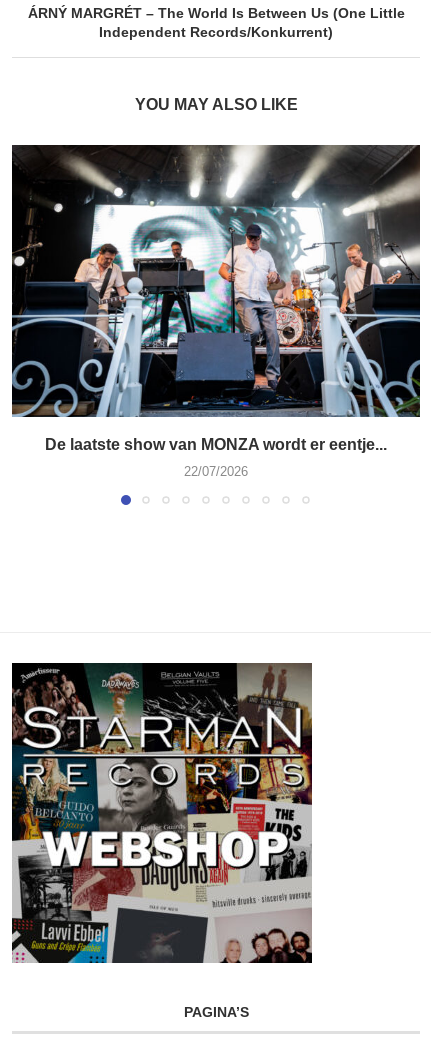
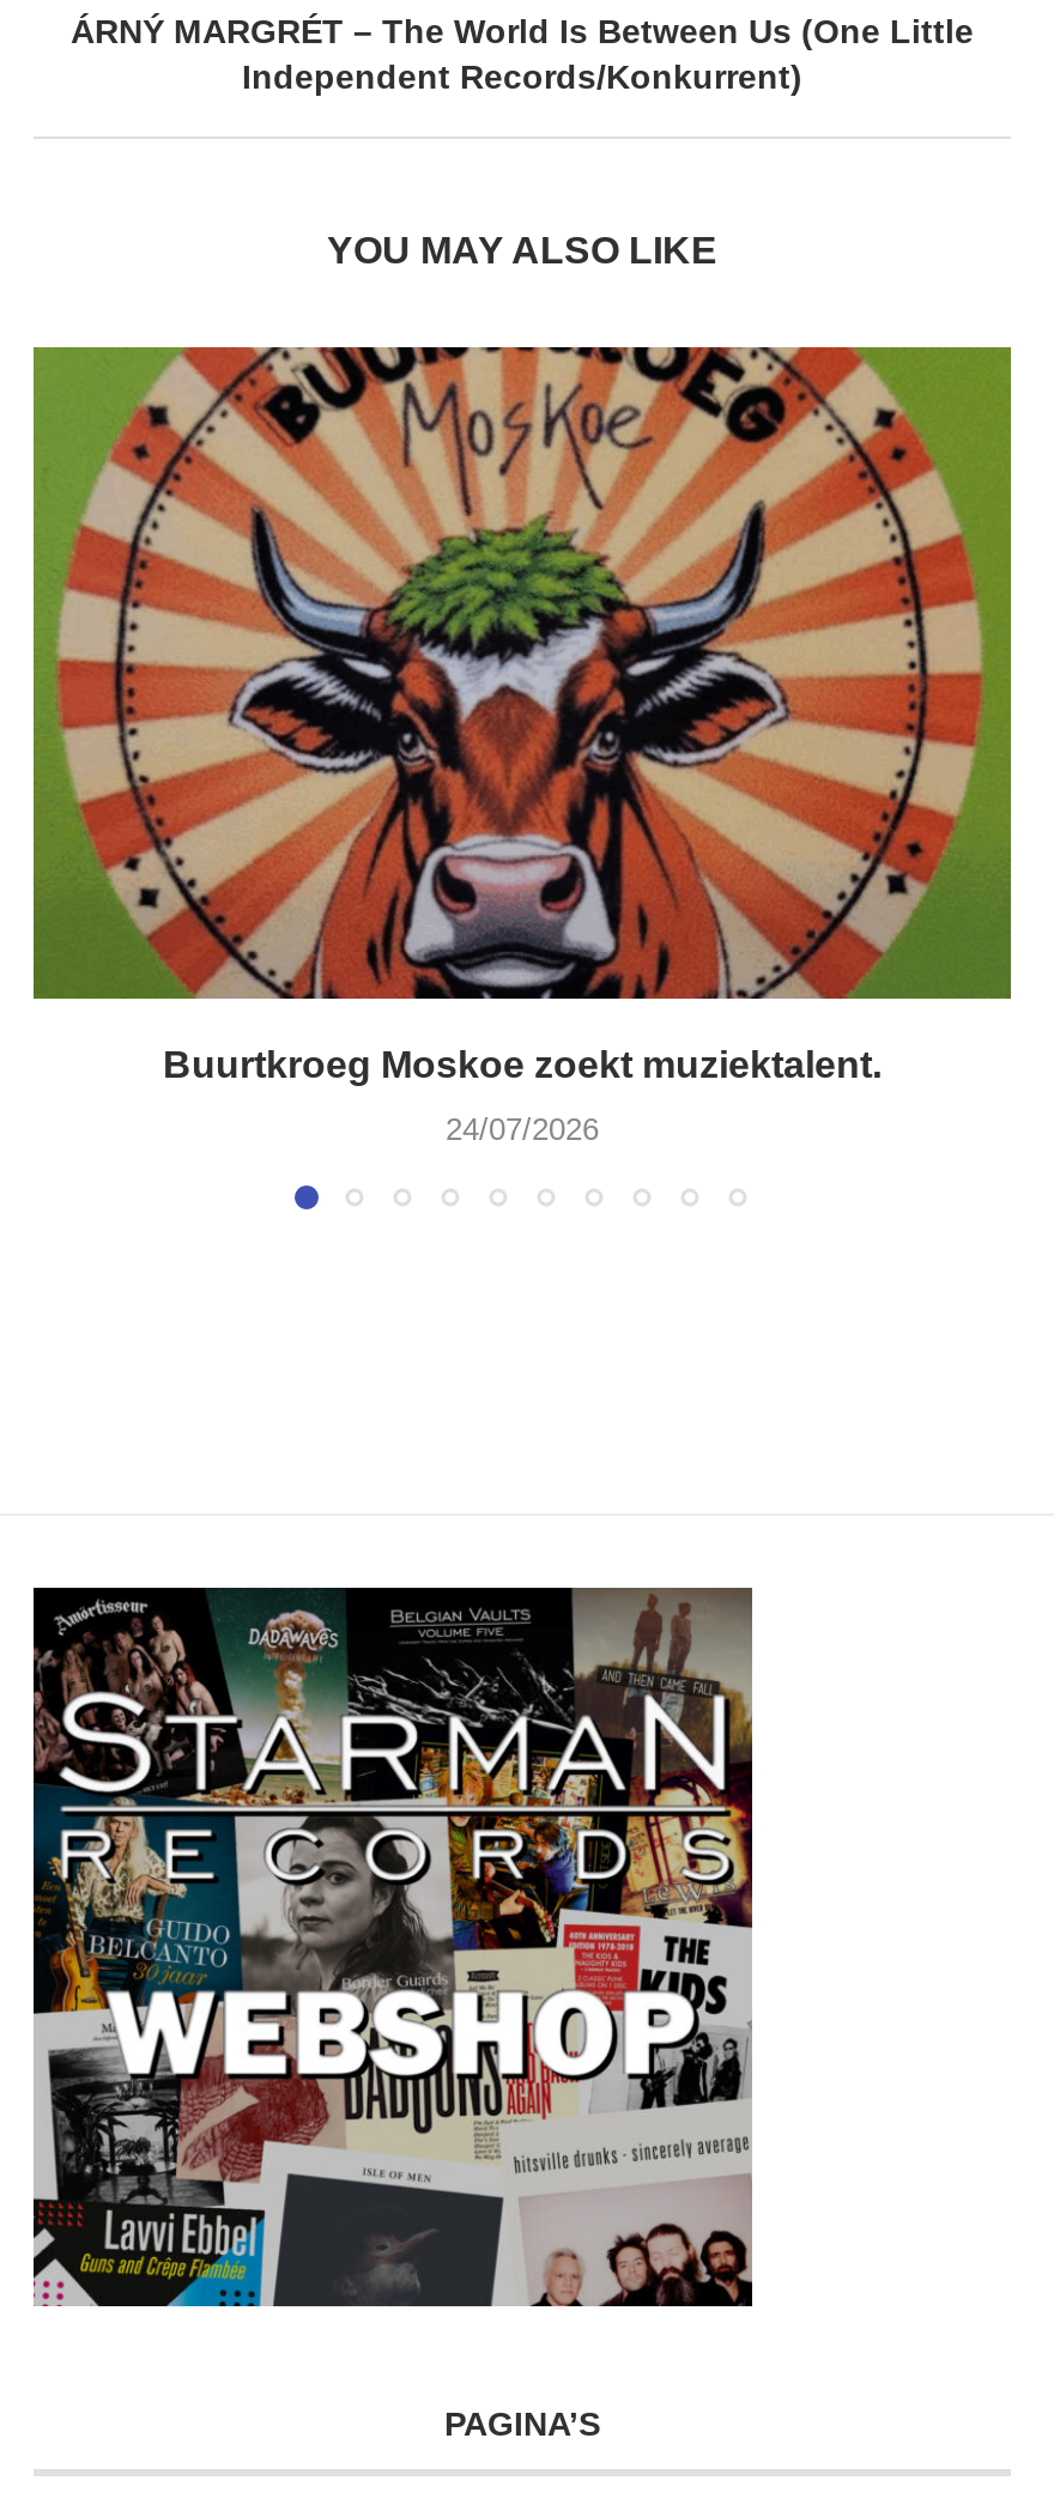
[11,144,421,453] [image] | De laatste show van MONZA wordt er eentje... -> [31,345,1013,1086] [image] | Buurtkroeg Moskoe zoekt muziektalent.
[184,464,248,479] 22/07/2026 -> [446,1112,599,1148] 24/07/2026

